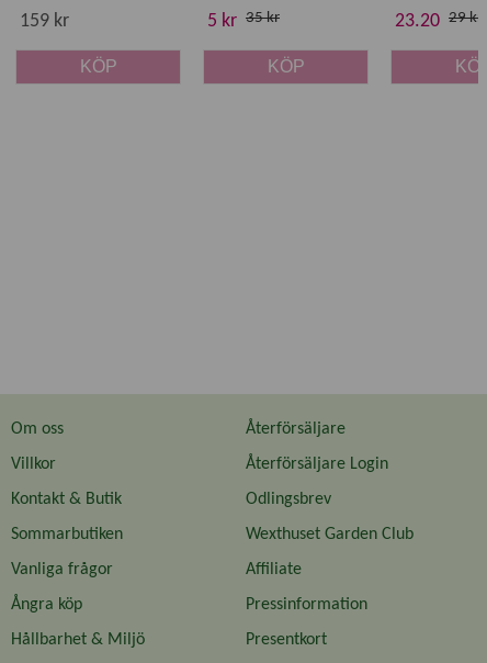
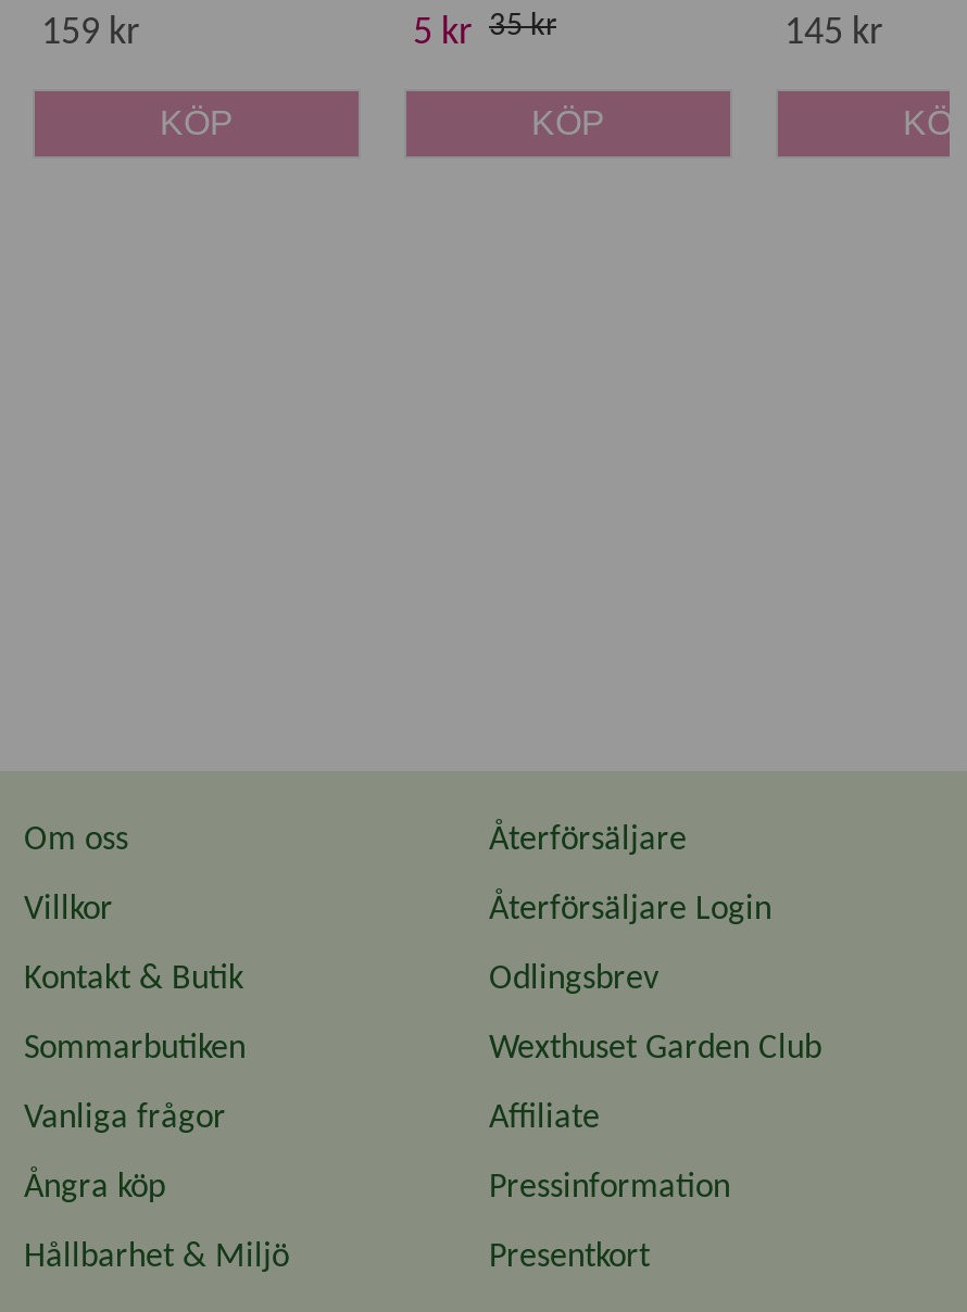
[395,10,483,32] 23.20 29 kr -> [784,13,882,54] 145 kr

